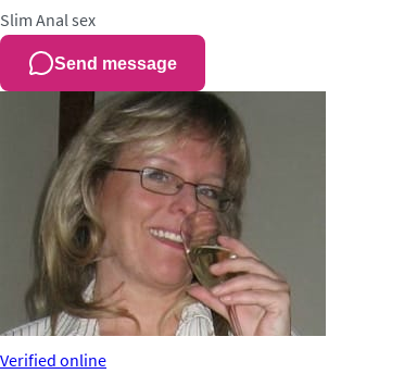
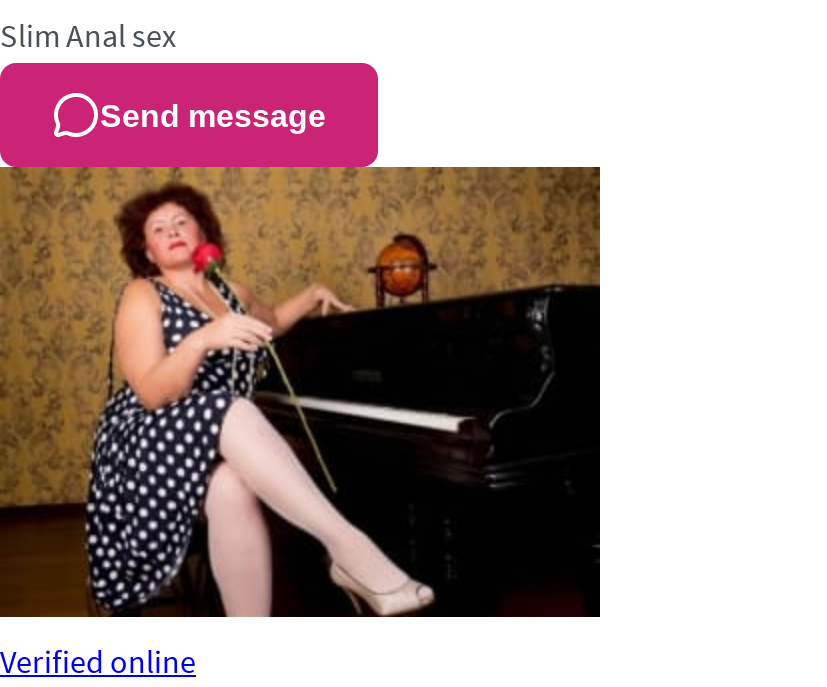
[3,90,327,337] [image] -> [6,165,600,619] [image]

